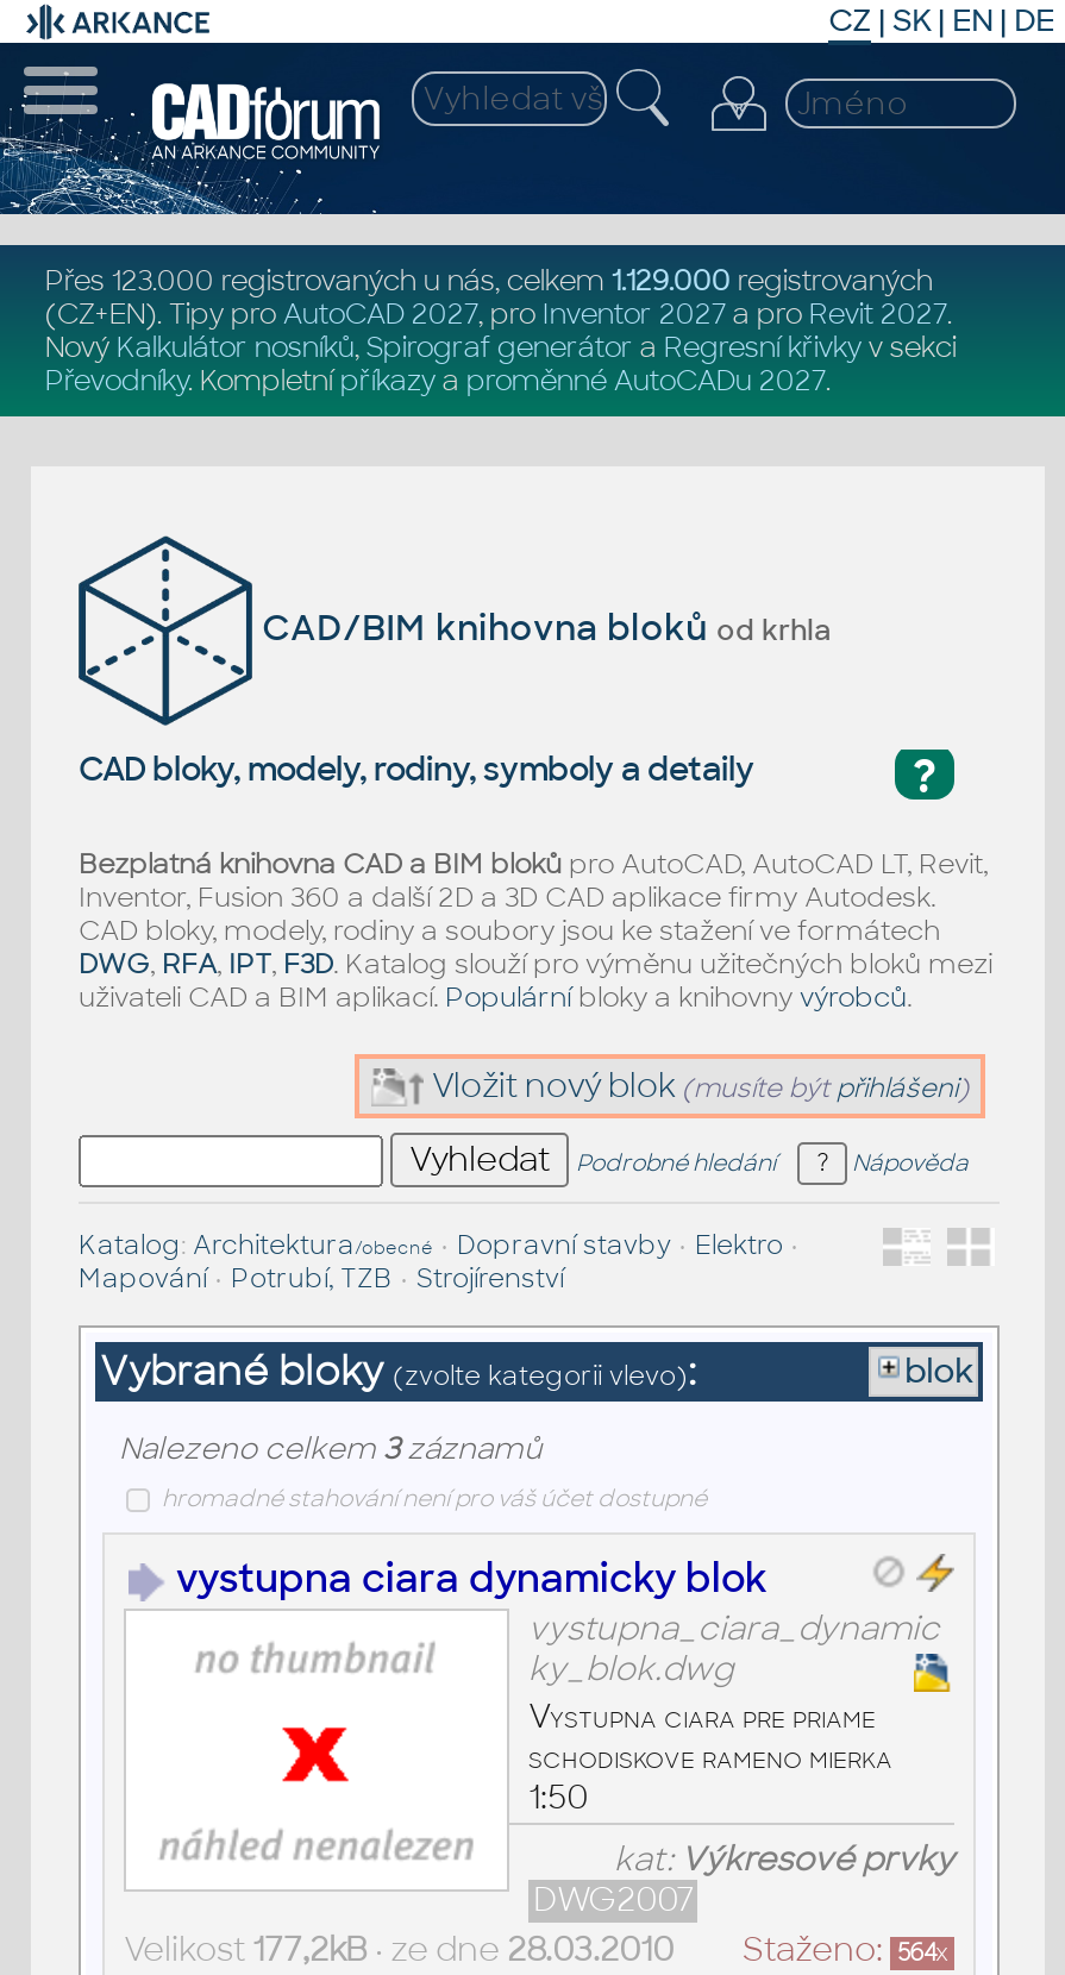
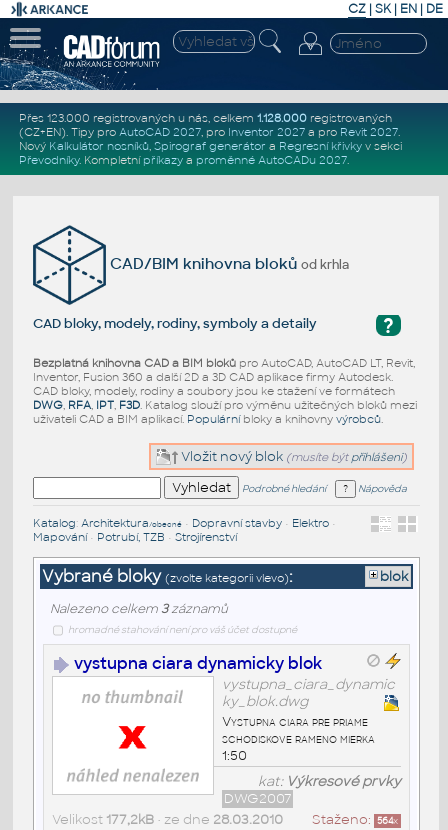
[45,264,932,297] Přes 123.000 registrovaných u nás, celkem 1.129.000 registrovaných -> [19,111,392,125] Přes 123.000 registrovaných u nás, celkem 1.128.000 registrovaných

